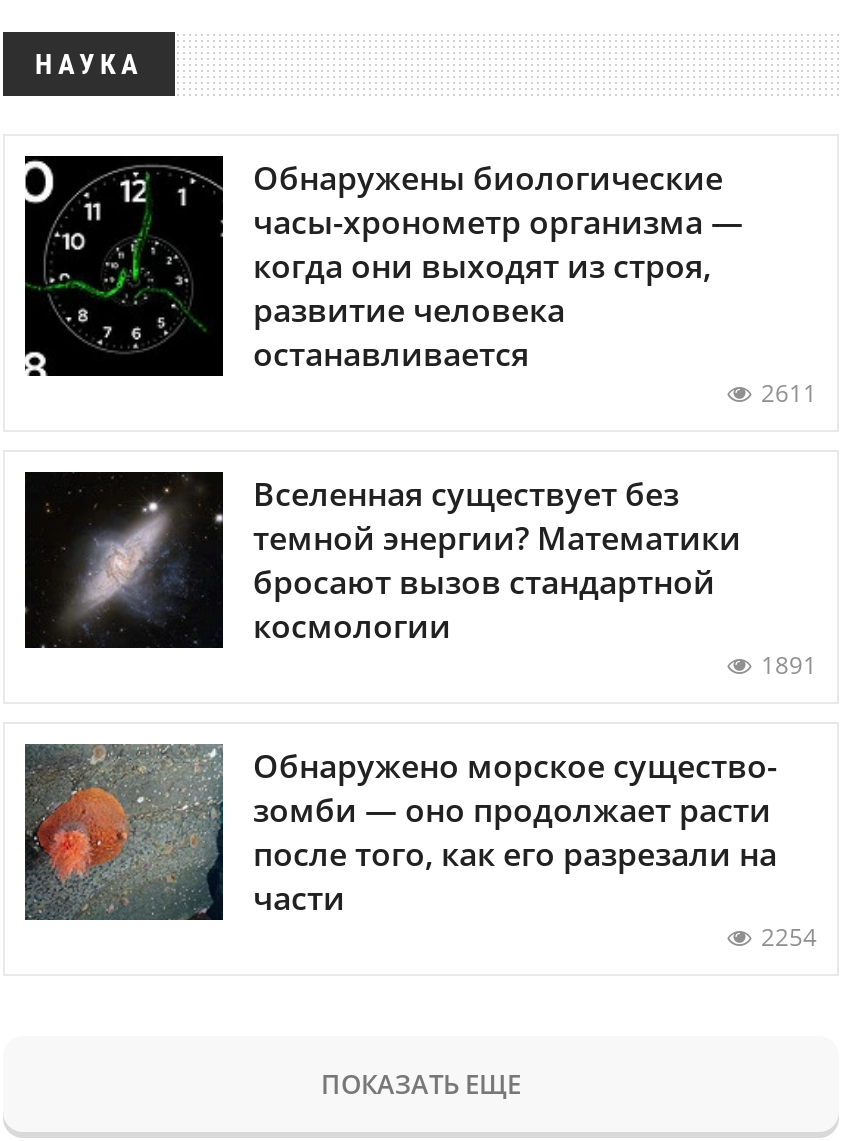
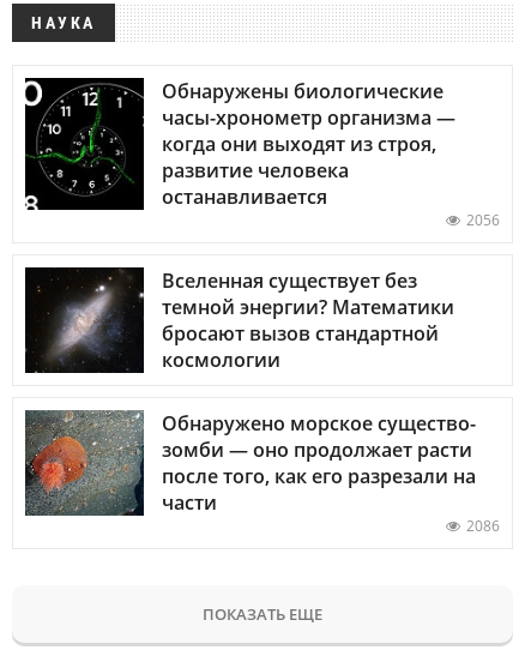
[761,375,817,409] 2611 -> [466,210,500,230] 2056
[761,648,817,682] 1891 -> none
[761,920,817,954] 2254 -> [466,516,500,536] 2086

